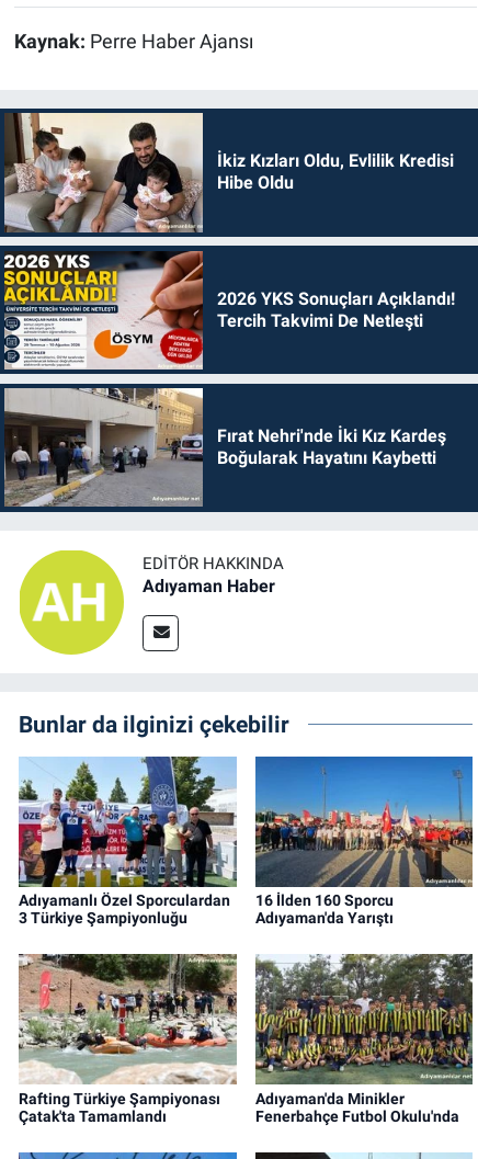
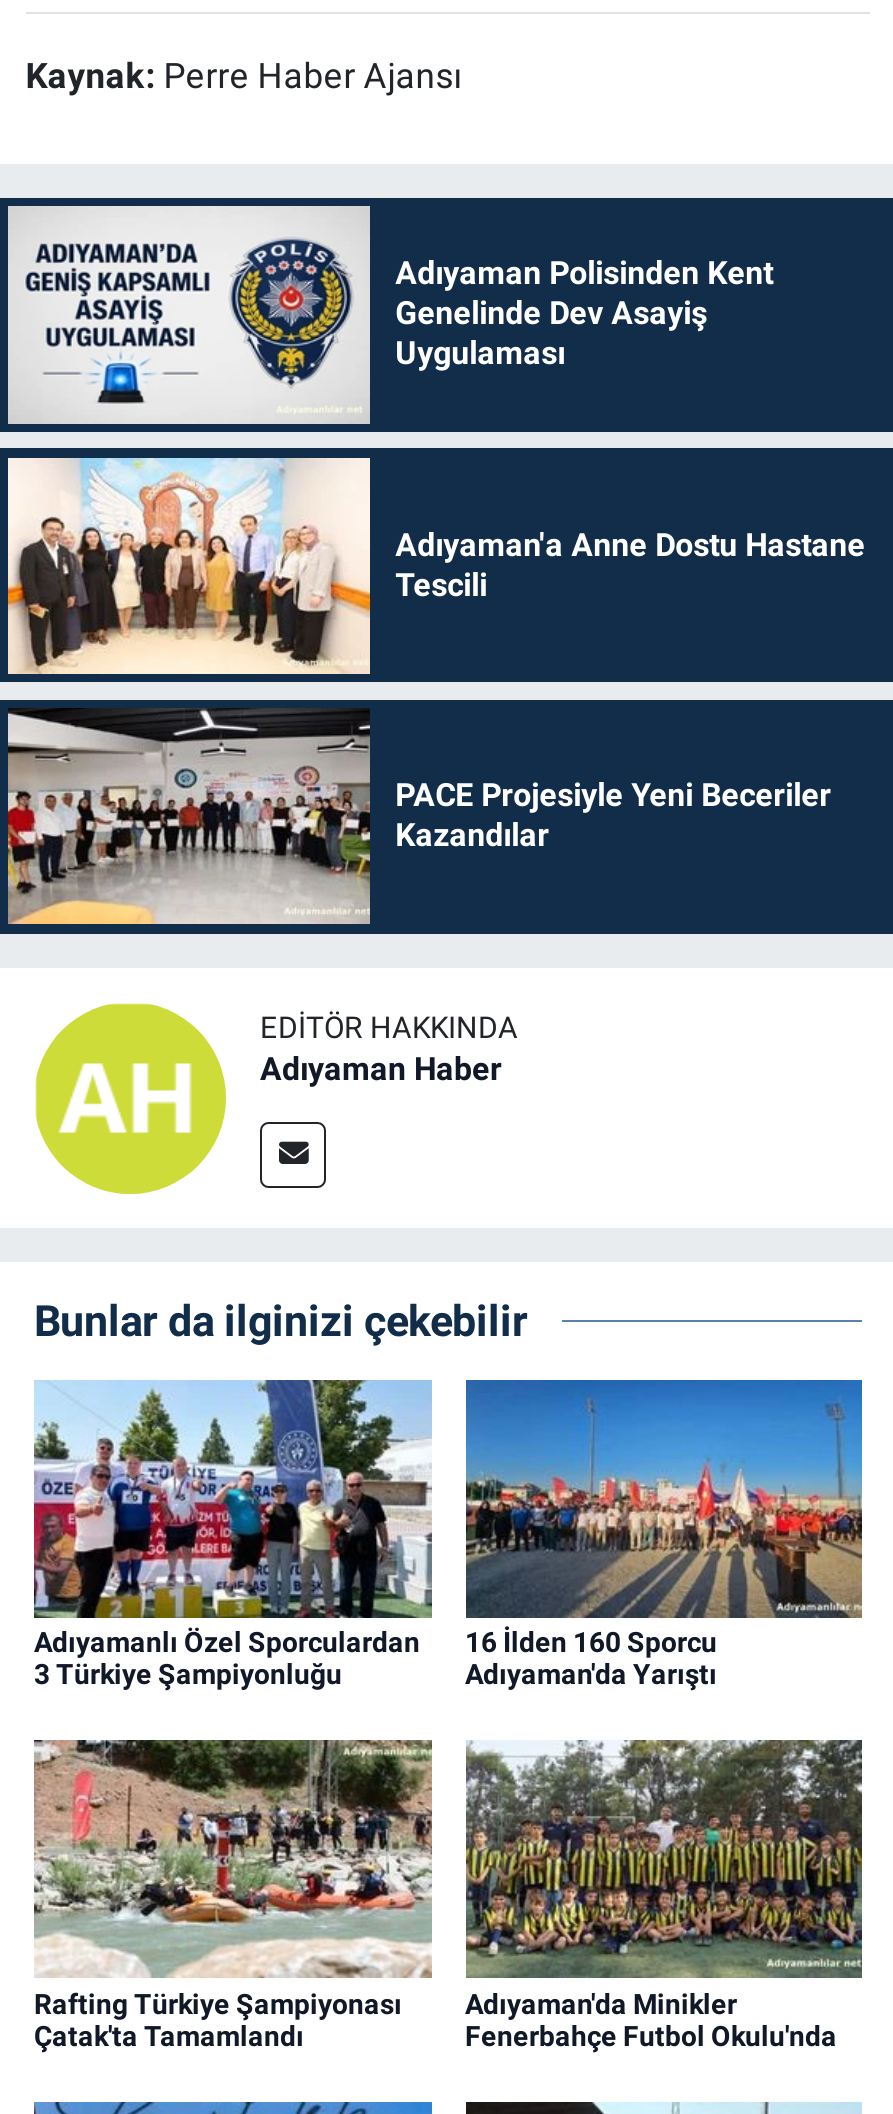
[4,112,453,234] [image] | İkiz Kızları Oldu, Evlilik Kredisi | Hibe Oldu -> [6,204,773,426] [image] | Adıyaman Polisinden Kent | Genelinde Dev Asayiş | Uygulaması
[3,250,455,370] [image] | 2026 YKS Sonuçları Açıklandı! | Tercih Takvimi De Netleşti -> [6,456,865,674] [image] | Adıyaman'a Anne Dostu Hastane | Tescili
[3,387,446,508] [image] | Fırat Nehri'nde İki Kız Kardeş | Boğularak Hayatını Kaybetti -> [6,708,831,926] [image] | PACE Projesiyle Yeni Beceriler | Kazandılar

